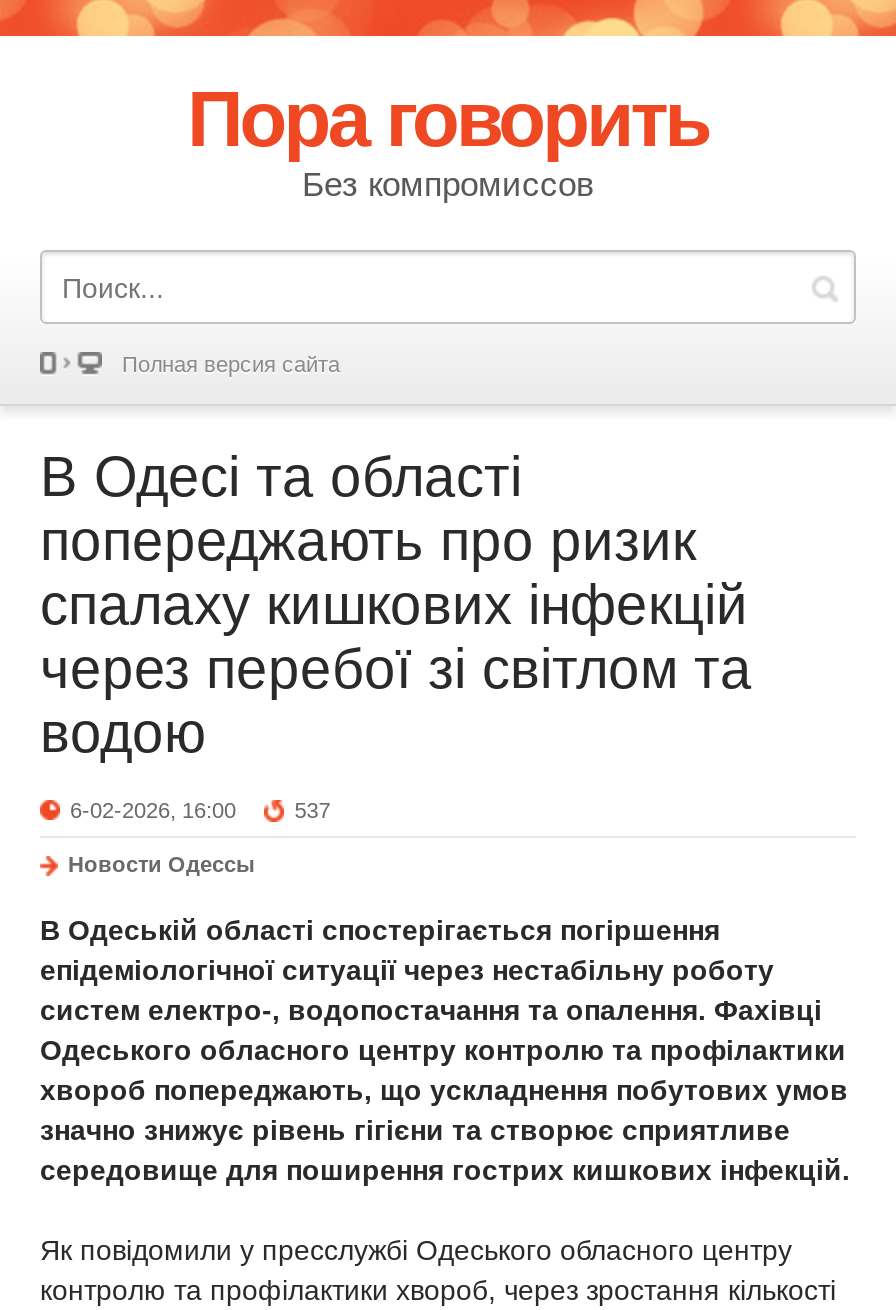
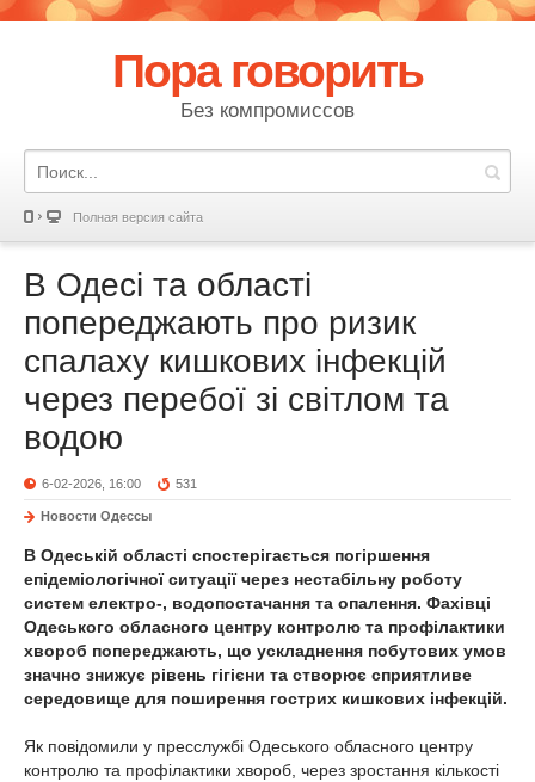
[294,798,330,822] 537 -> [176,476,197,491] 531

